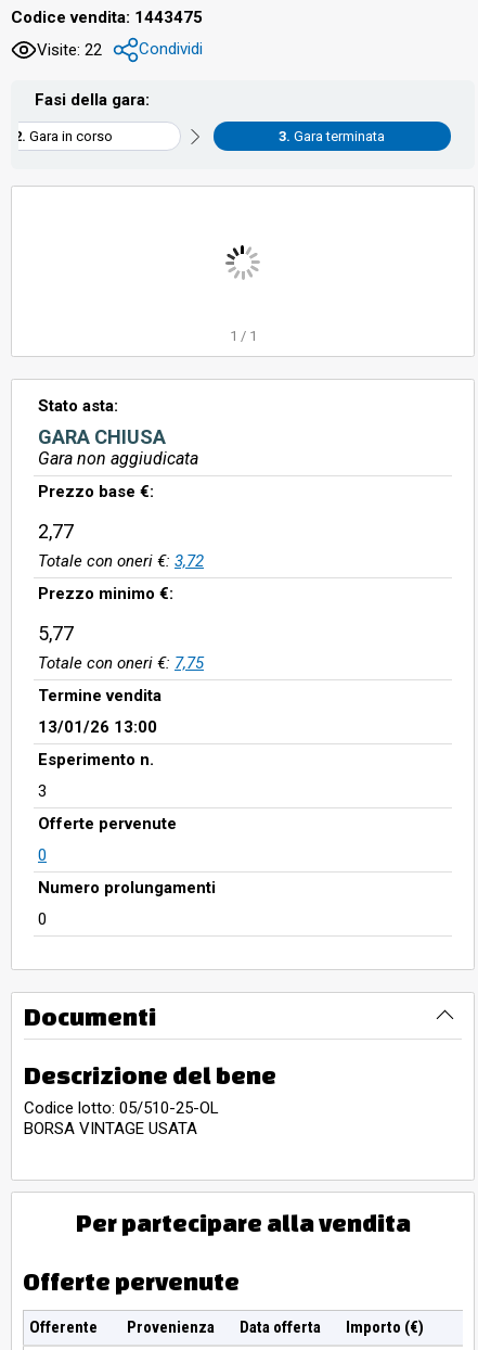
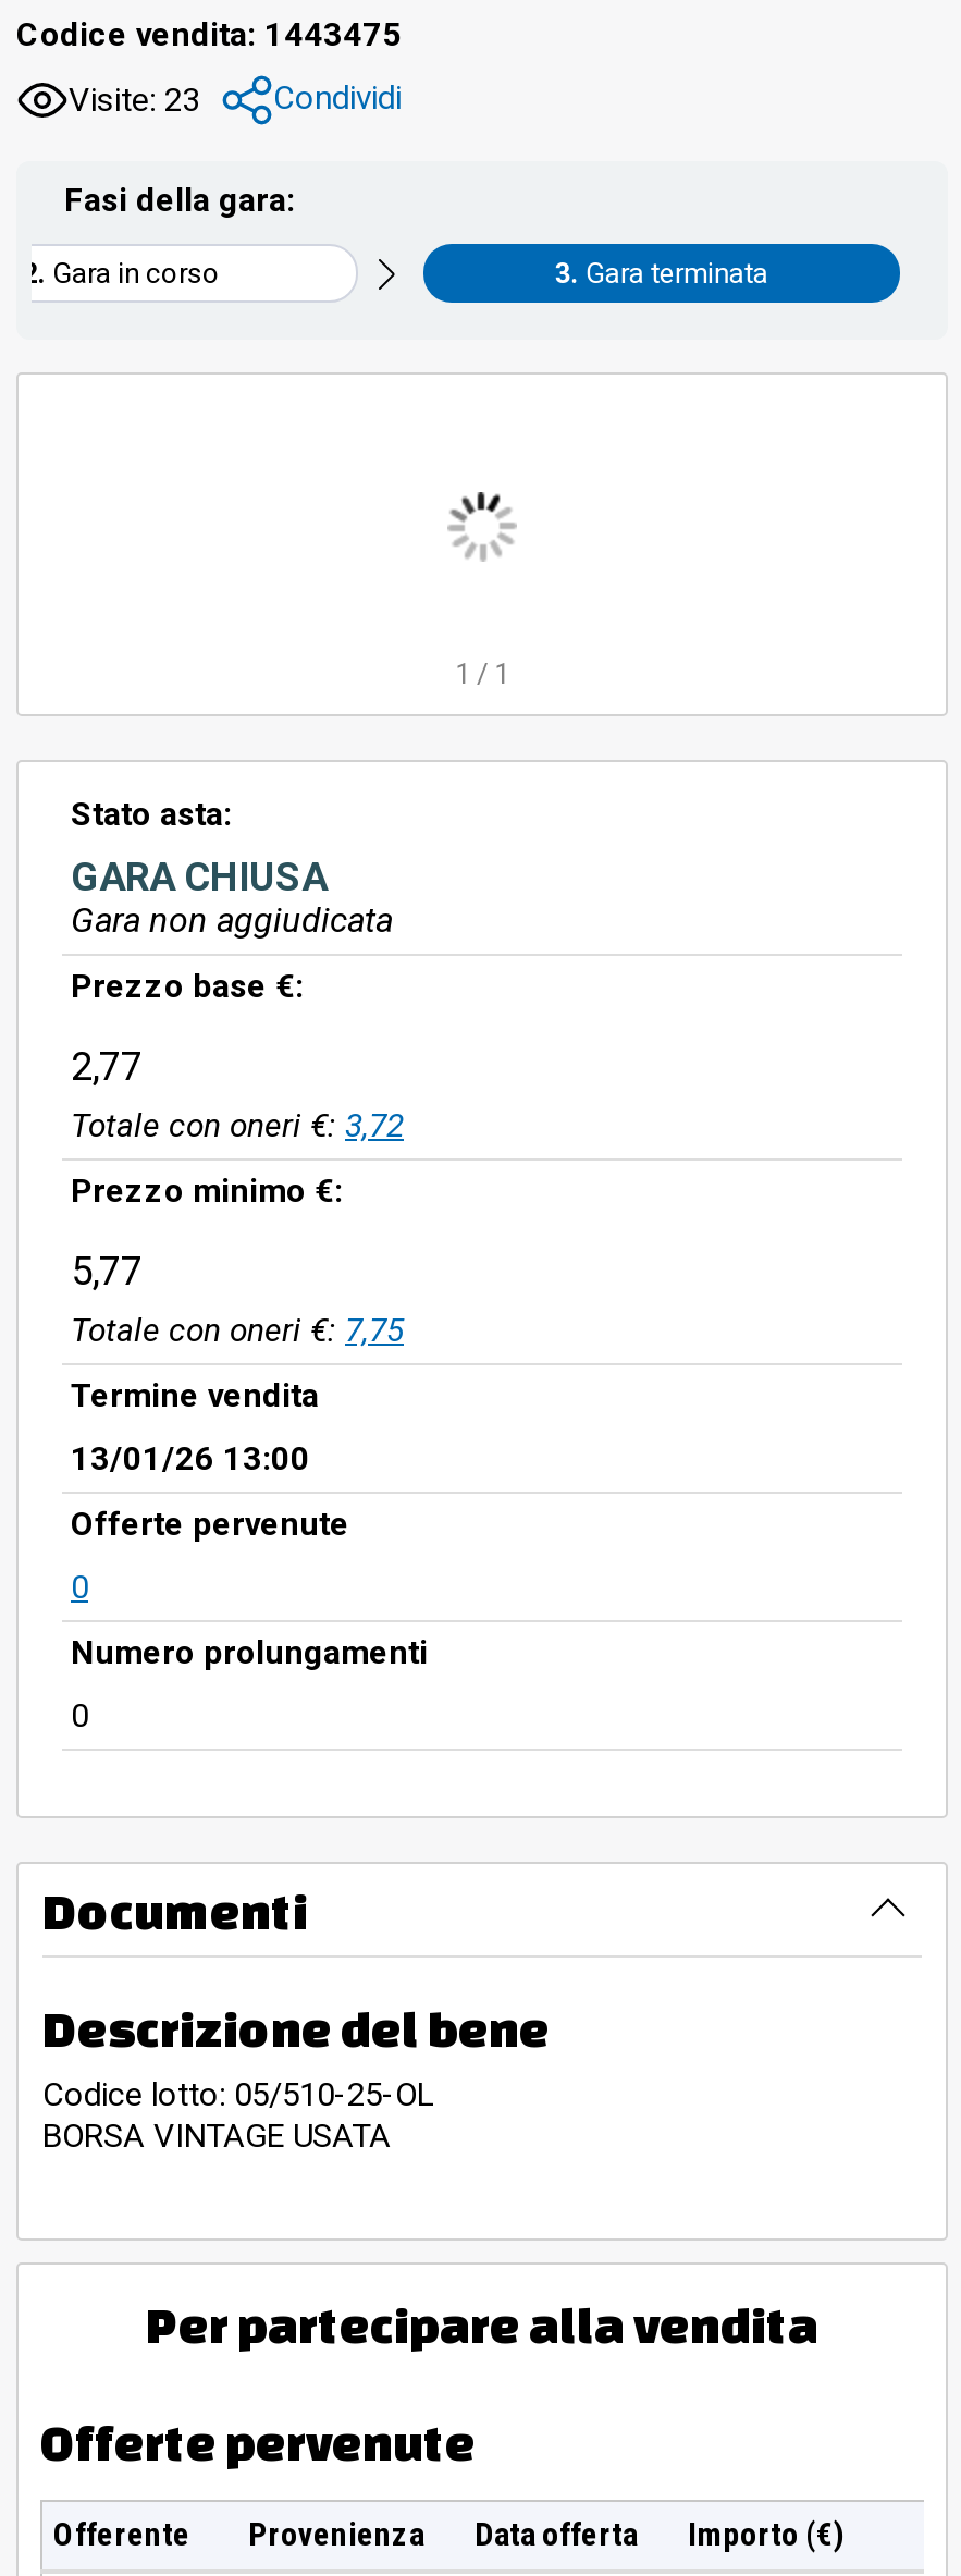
[37,39,203,59] Visite: 22 Condividi -> [69,78,402,119] Visite: 23 Condividi
[38,750,154,801] Esperimento n. | 3 -> none

